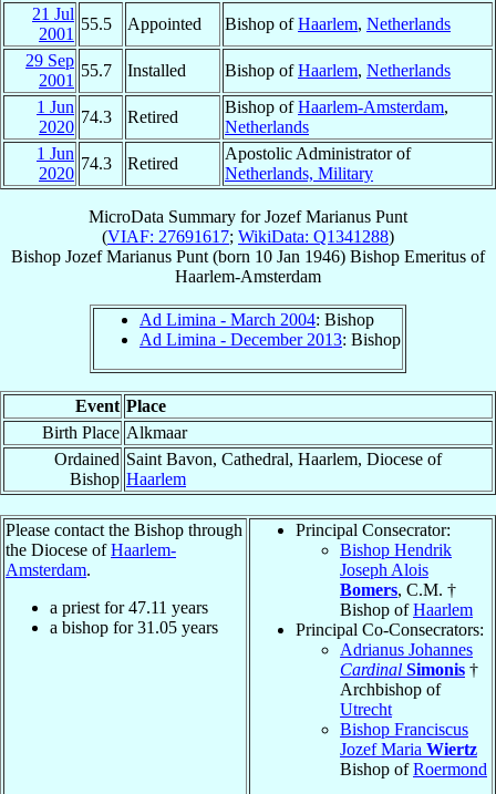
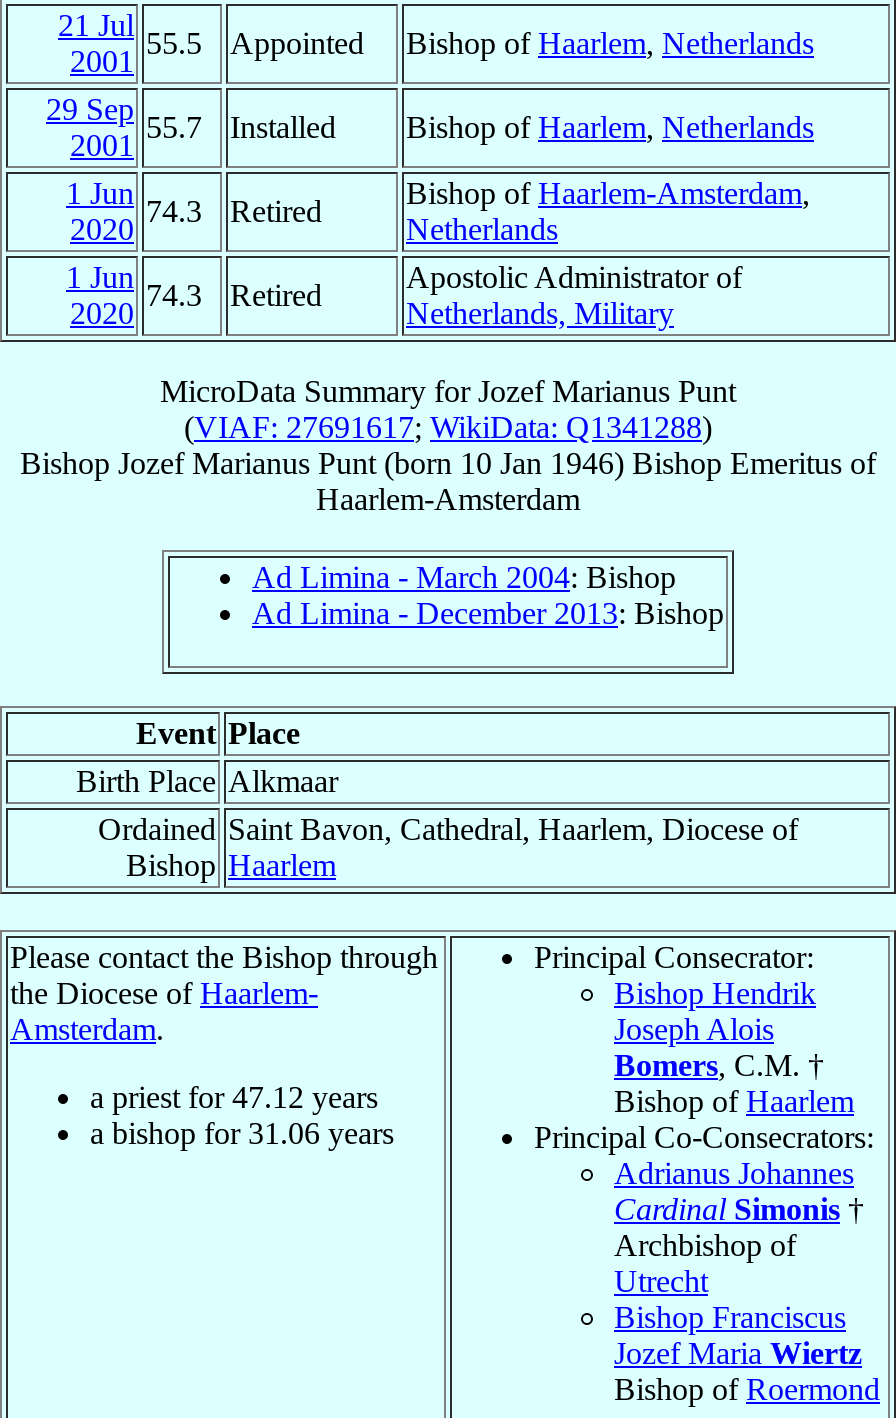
[50,598,208,617] a priest for 47.11 years -> [90,1080,378,1114] a priest for 47.12 years
[50,618,218,637] a bishop for 31.05 years -> [90,1116,394,1150] a bishop for 31.06 years

